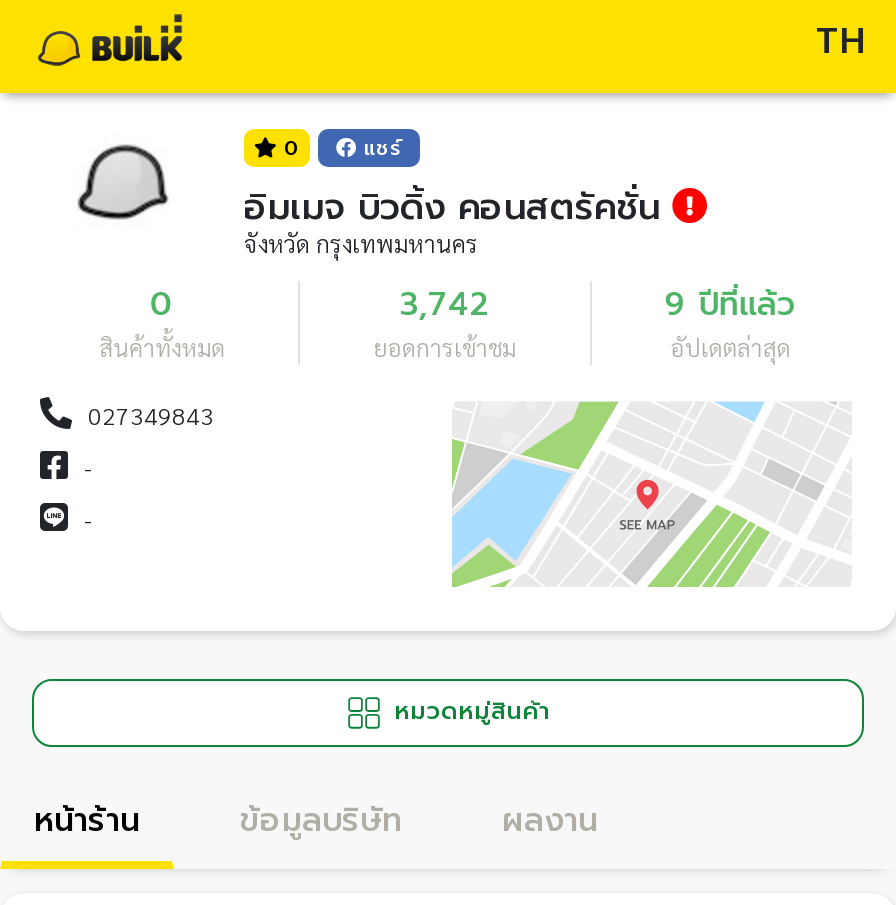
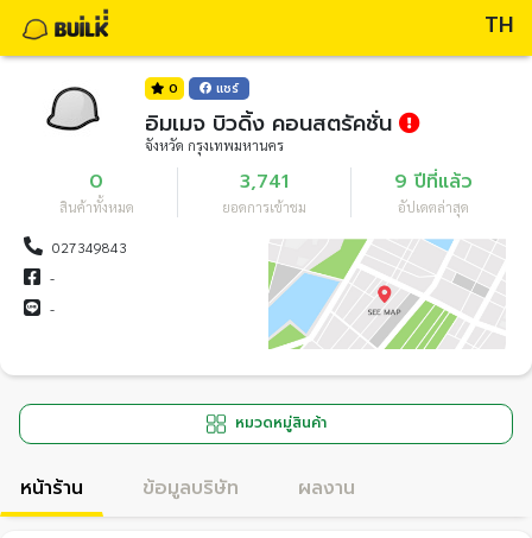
[400,281,490,329] 3,742 -> [240,167,289,196] 3,741

